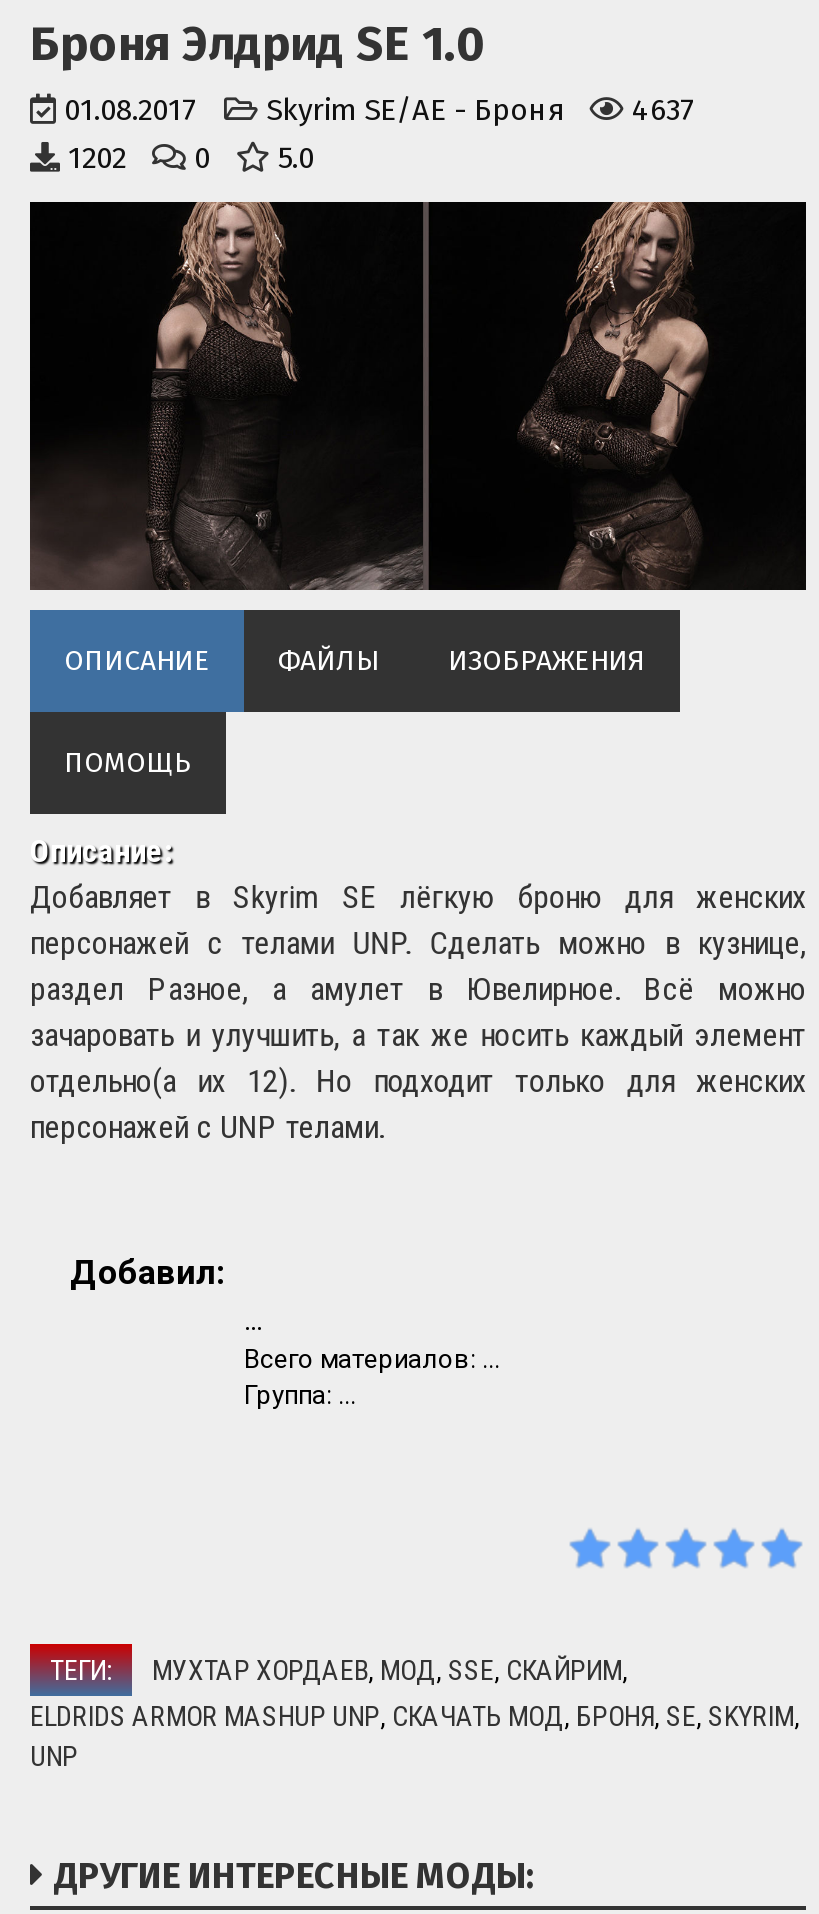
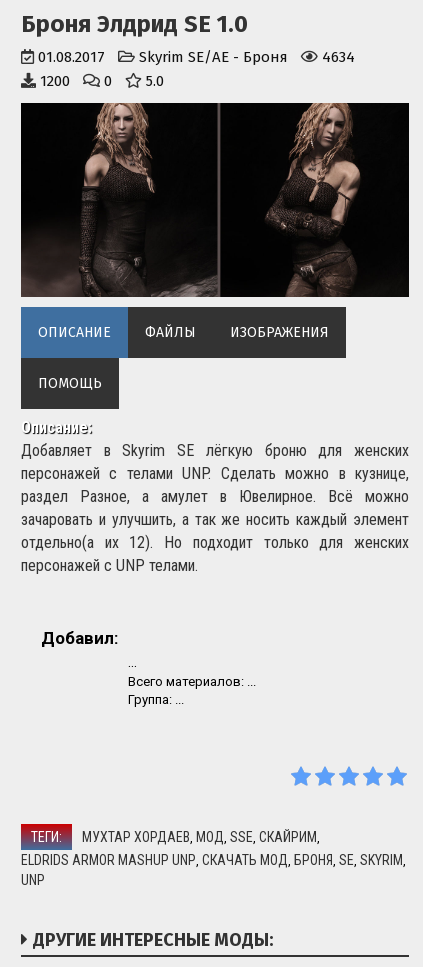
[64,92,696,128] 01.08.2017 Skyrim SE/AE - Броня 4637 -> [38,48,355,66] 01.08.2017 Skyrim SE/AE - Броня 4634
[68,140,314,176] 1202 0 5.0 -> [40,72,164,90] 1200 0 5.0

